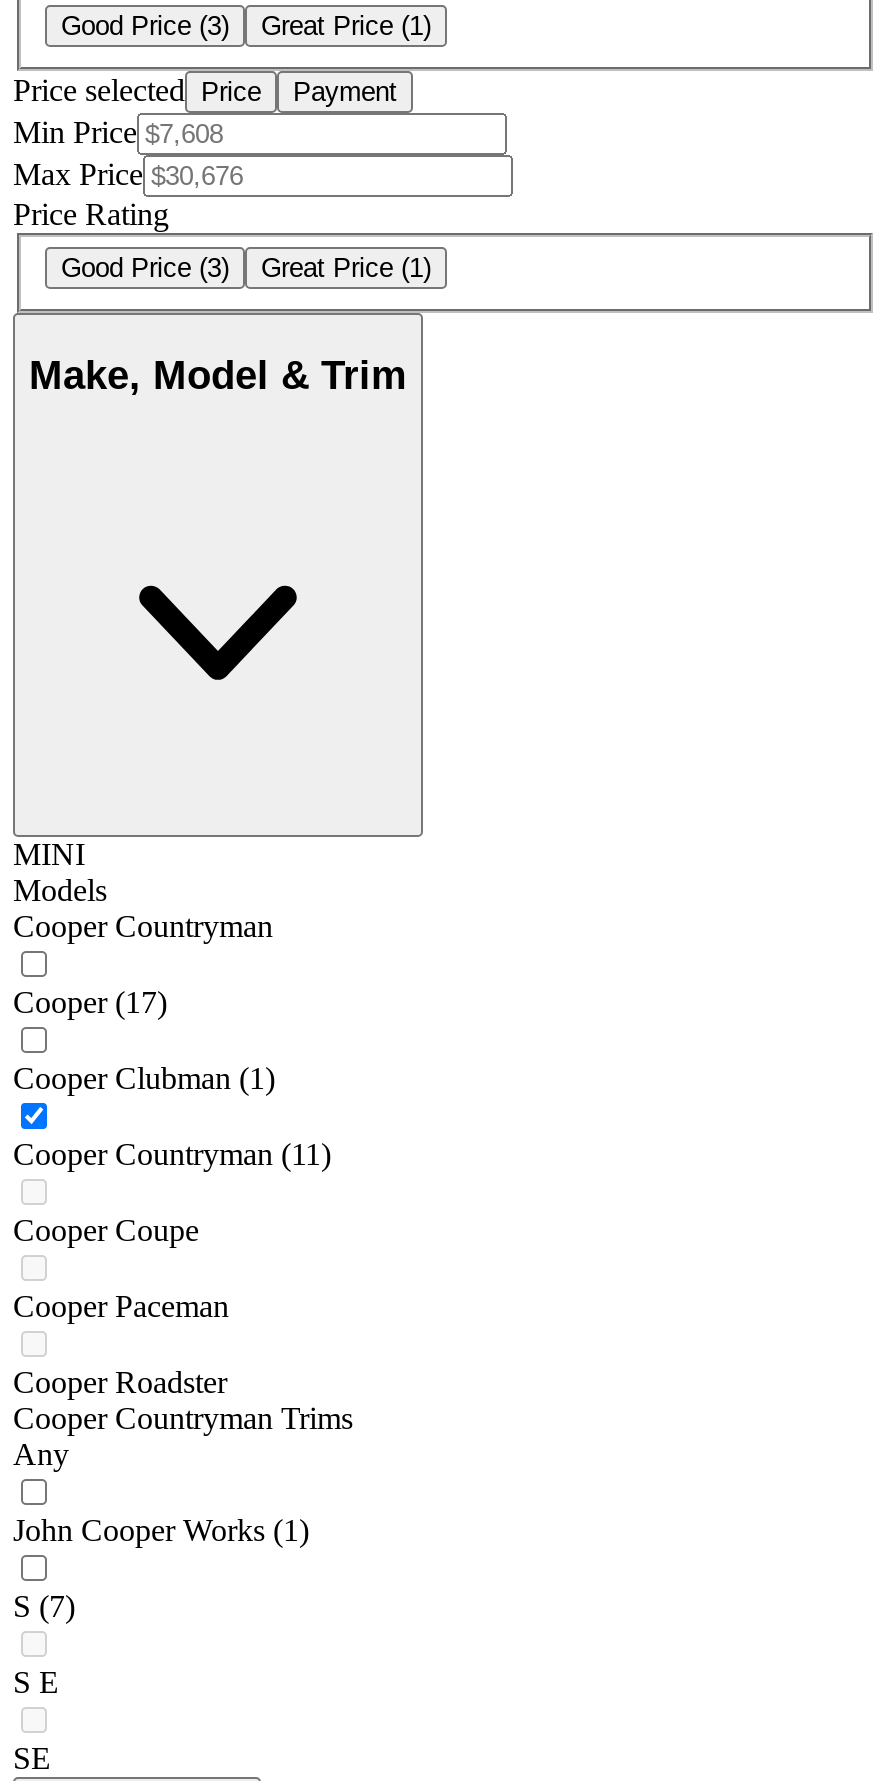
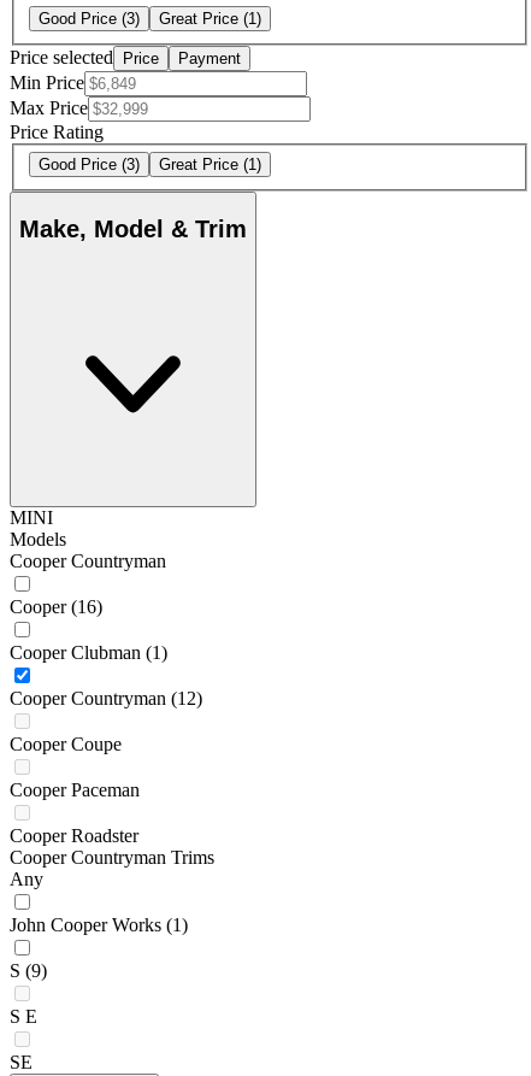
[13,986,167,1020] Cooper (17) -> [10,597,102,617] Cooper (16)
[13,1138,331,1172] Cooper Countryman (11) -> [10,688,202,709] Cooper Countryman (12)
[13,1590,75,1624] S (7) -> [10,961,47,981] S (9)

